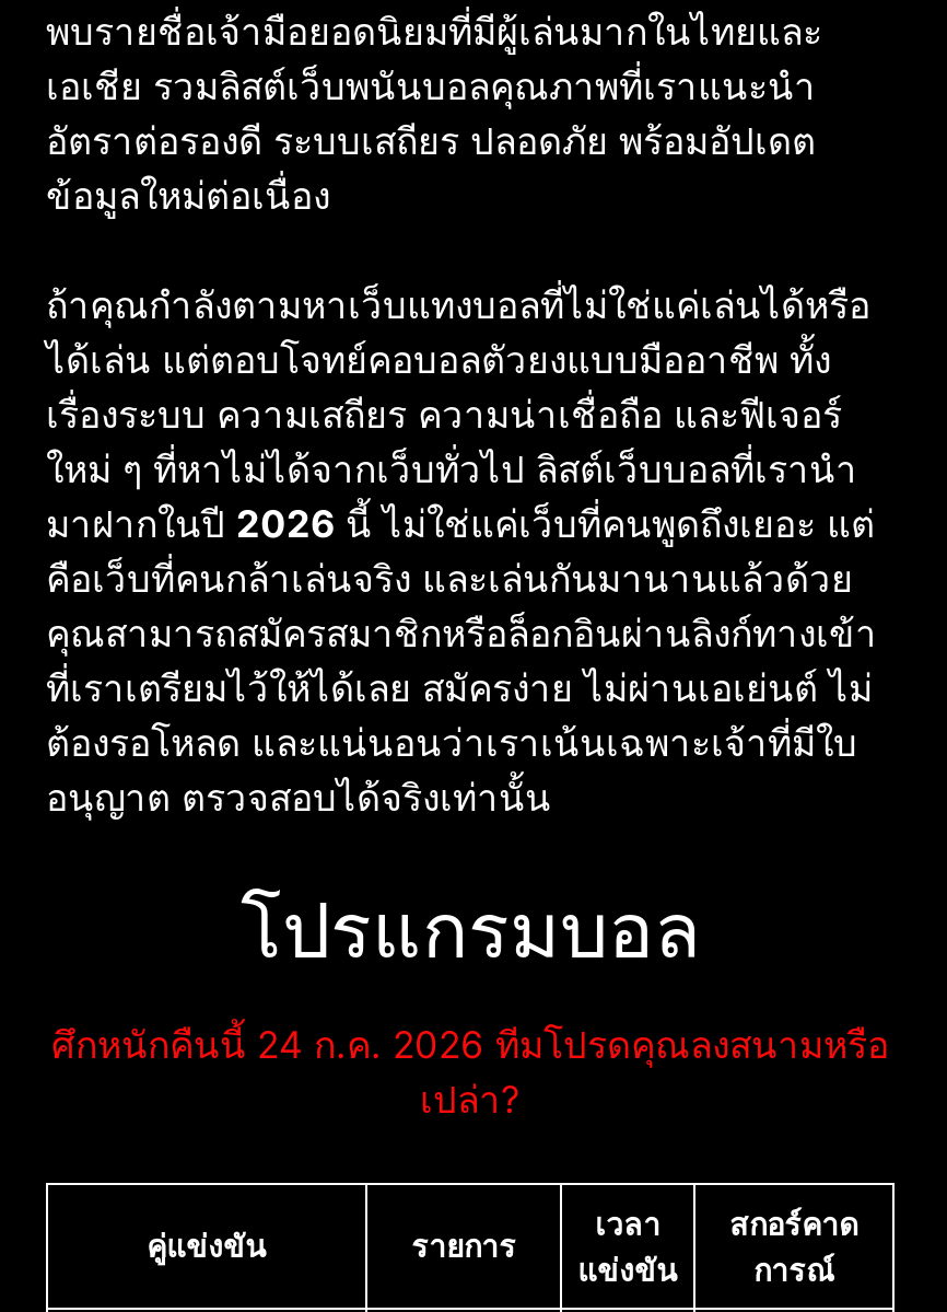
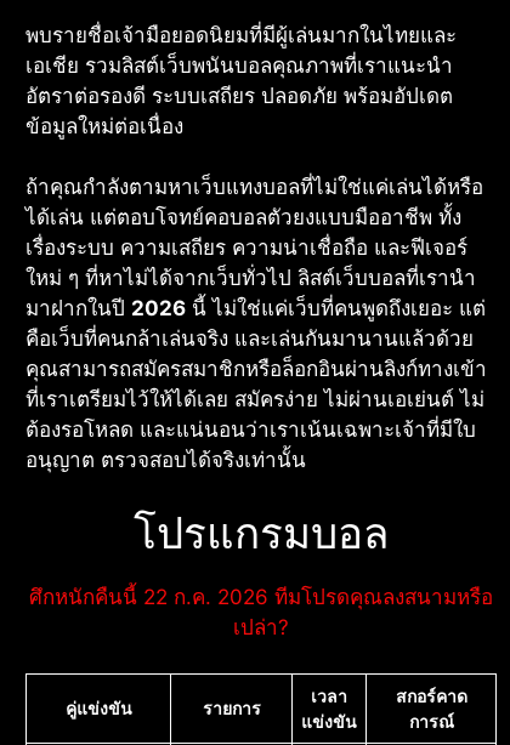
[51,1023,889,1067] ศึกหนักคืนนี้ 24 ก.ค. 2026 ทีมโปรดคุณลงสนามหรือ -> [29,585,493,609] ศึกหนักคืนนี้ 22 ก.ค. 2026 ทีมโปรดคุณลงสนามหรือ

